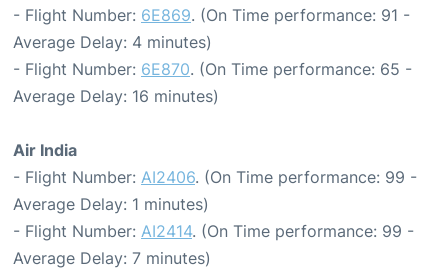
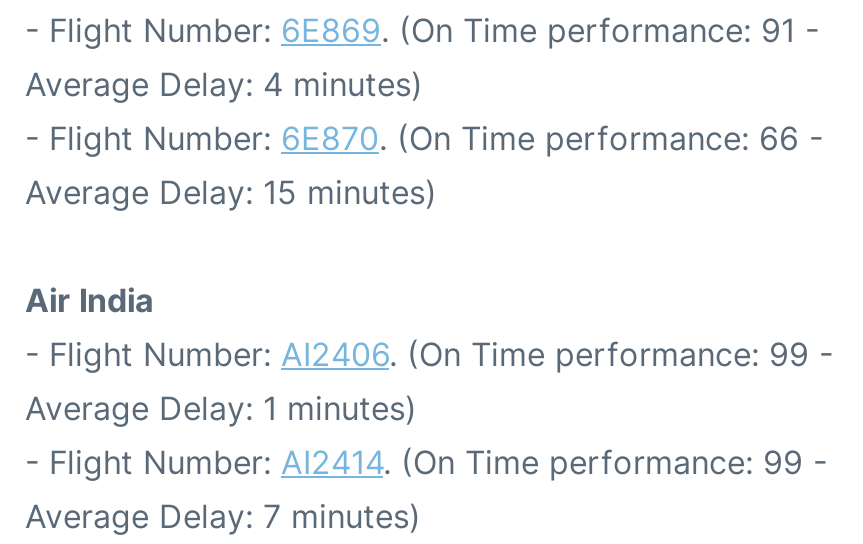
[13,59,412,79] - Flight Number: 6E870. (On Time performance: 65 - -> [25,118,823,158] - Flight Number: 6E870. (On Time performance: 66 -
[13,86,219,106] Average Delay: 16 minutes) -> [25,172,437,212] Average Delay: 15 minutes)

